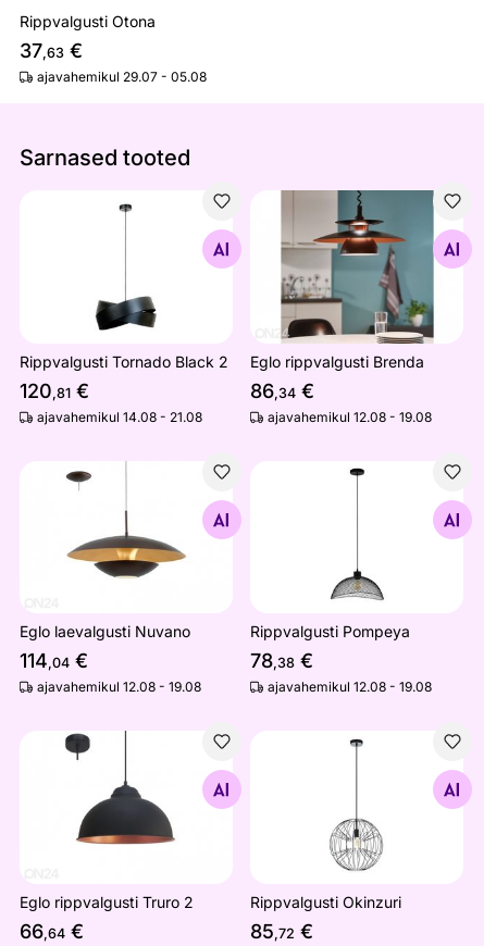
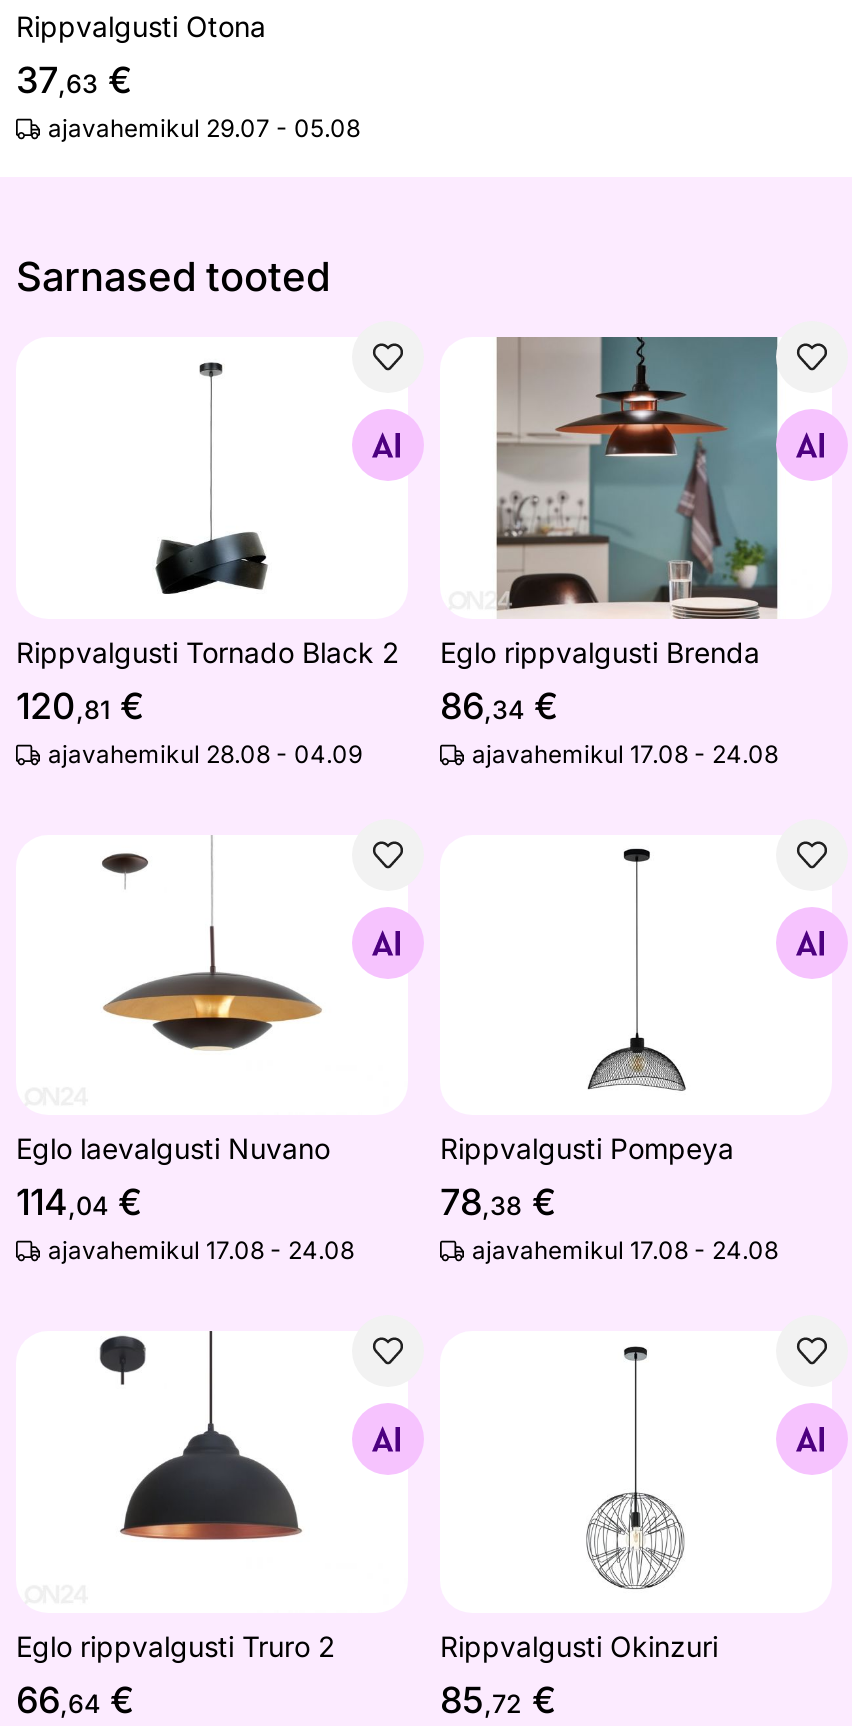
[37,409,202,425] ajavahemikul 14.08 - 21.08 -> [48,739,362,769] ajavahemikul 28.08 - 04.09
[268,409,432,425] ajavahemikul 12.08 - 19.08 -> [472,738,778,768] ajavahemikul 17.08 - 24.08
[37,679,201,695] ajavahemikul 12.08 - 19.08 -> [48,1235,354,1265] ajavahemikul 17.08 - 24.08
[268,679,432,695] ajavahemikul 12.08 - 19.08 -> [472,1236,778,1266] ajavahemikul 17.08 - 24.08

